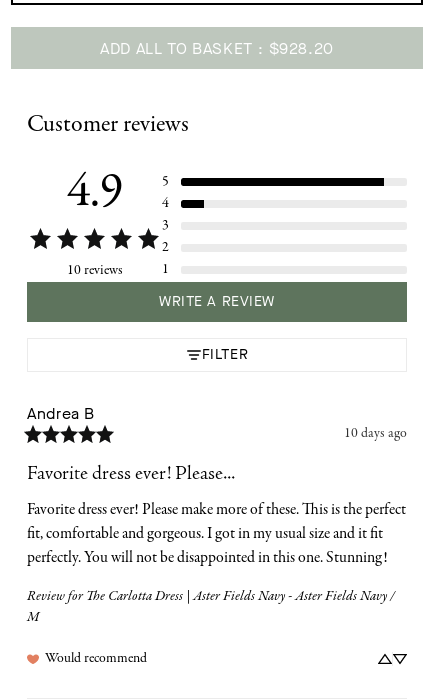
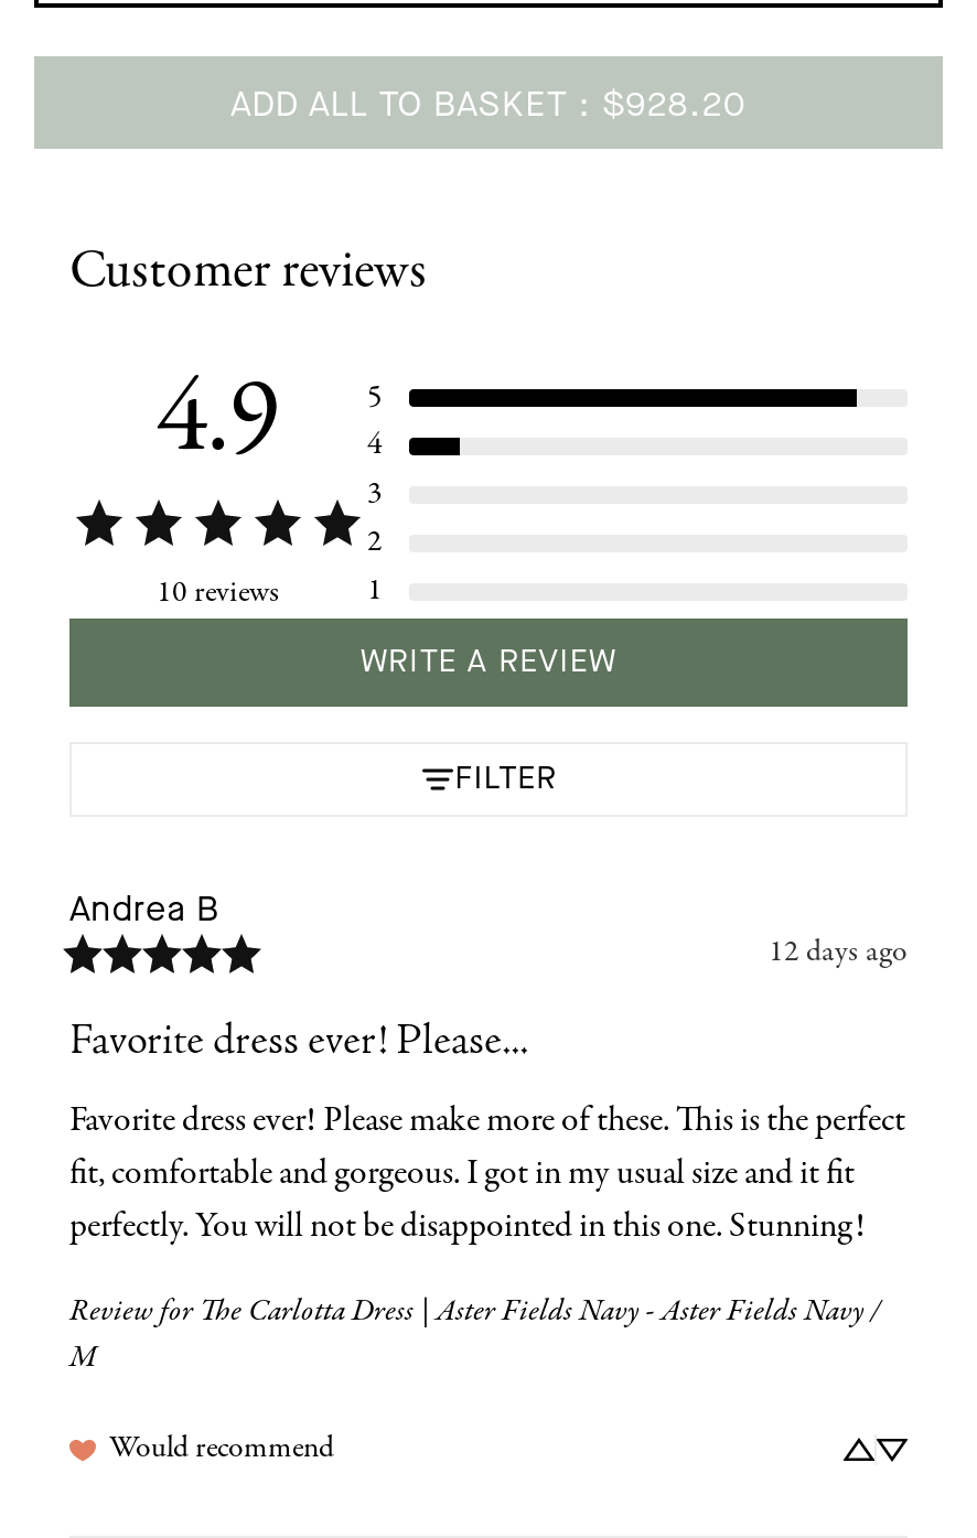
[344,424,407,443] 10 days ago -> [769,933,908,974] 12 days ago

